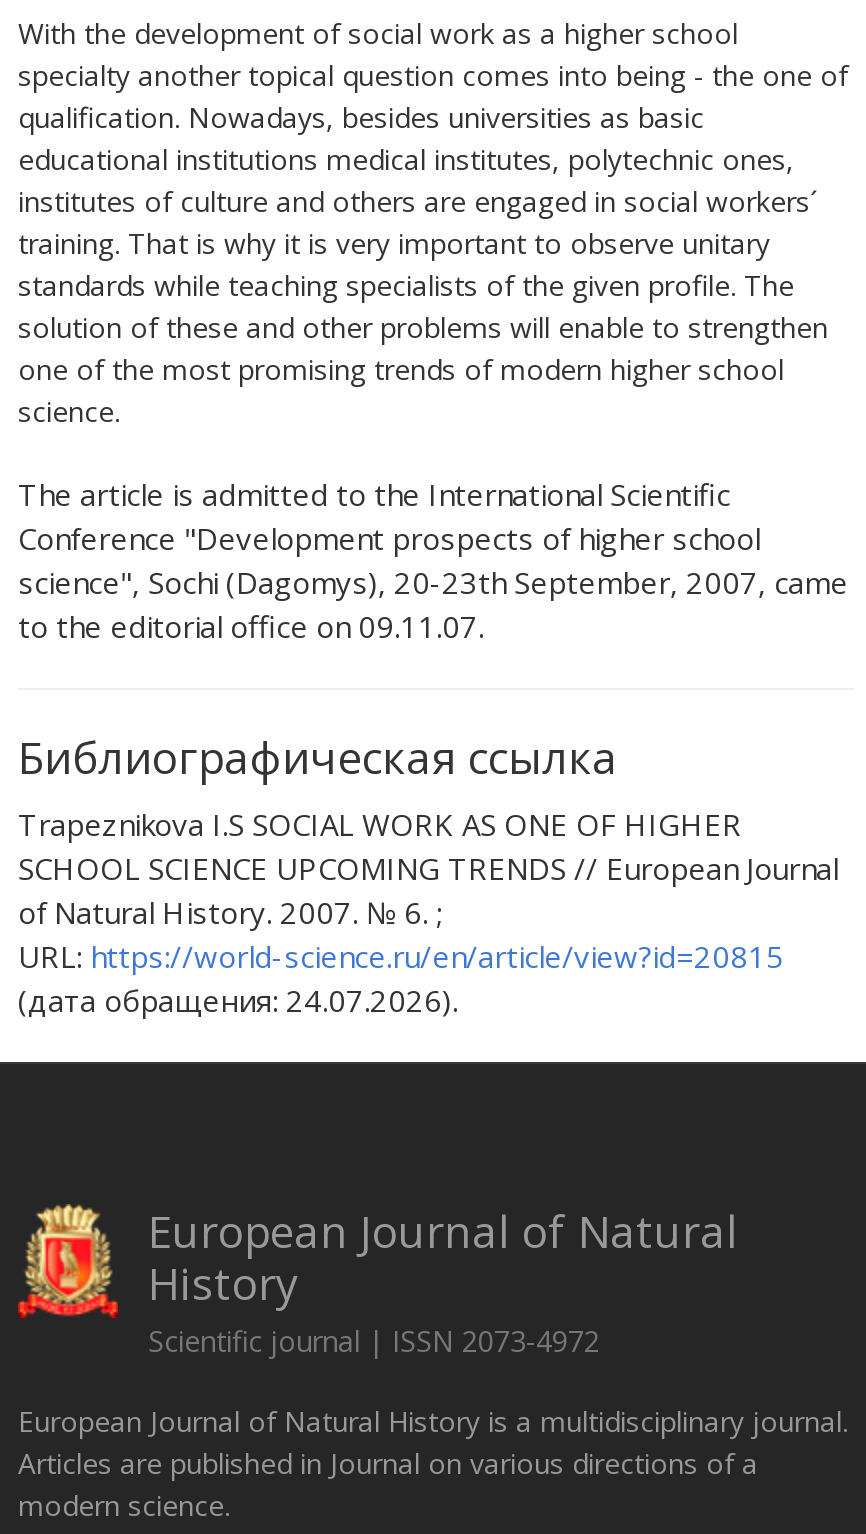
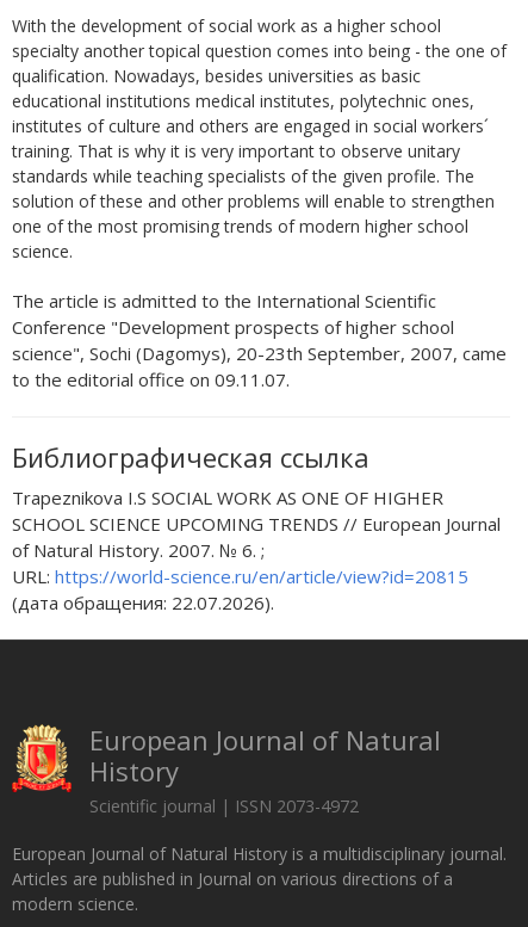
[18,980,458,1020] (дата обращения: 24.07.2026). -> [12,590,274,614] (дата обращения: 22.07.2026).

